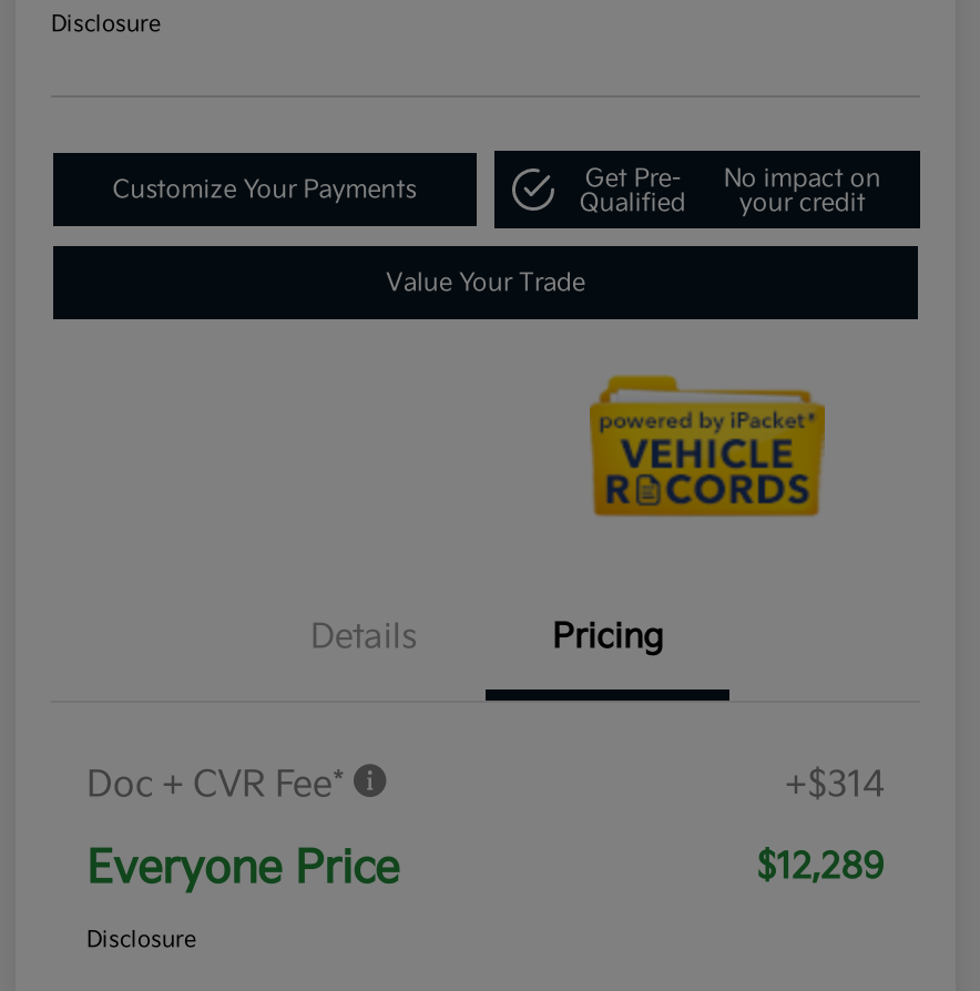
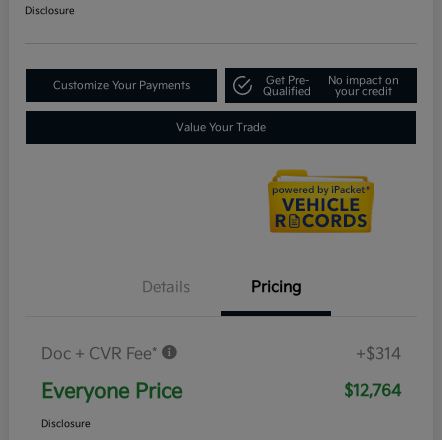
[756,847,885,889] $12,289 -> [344,382,401,401] $12,764

